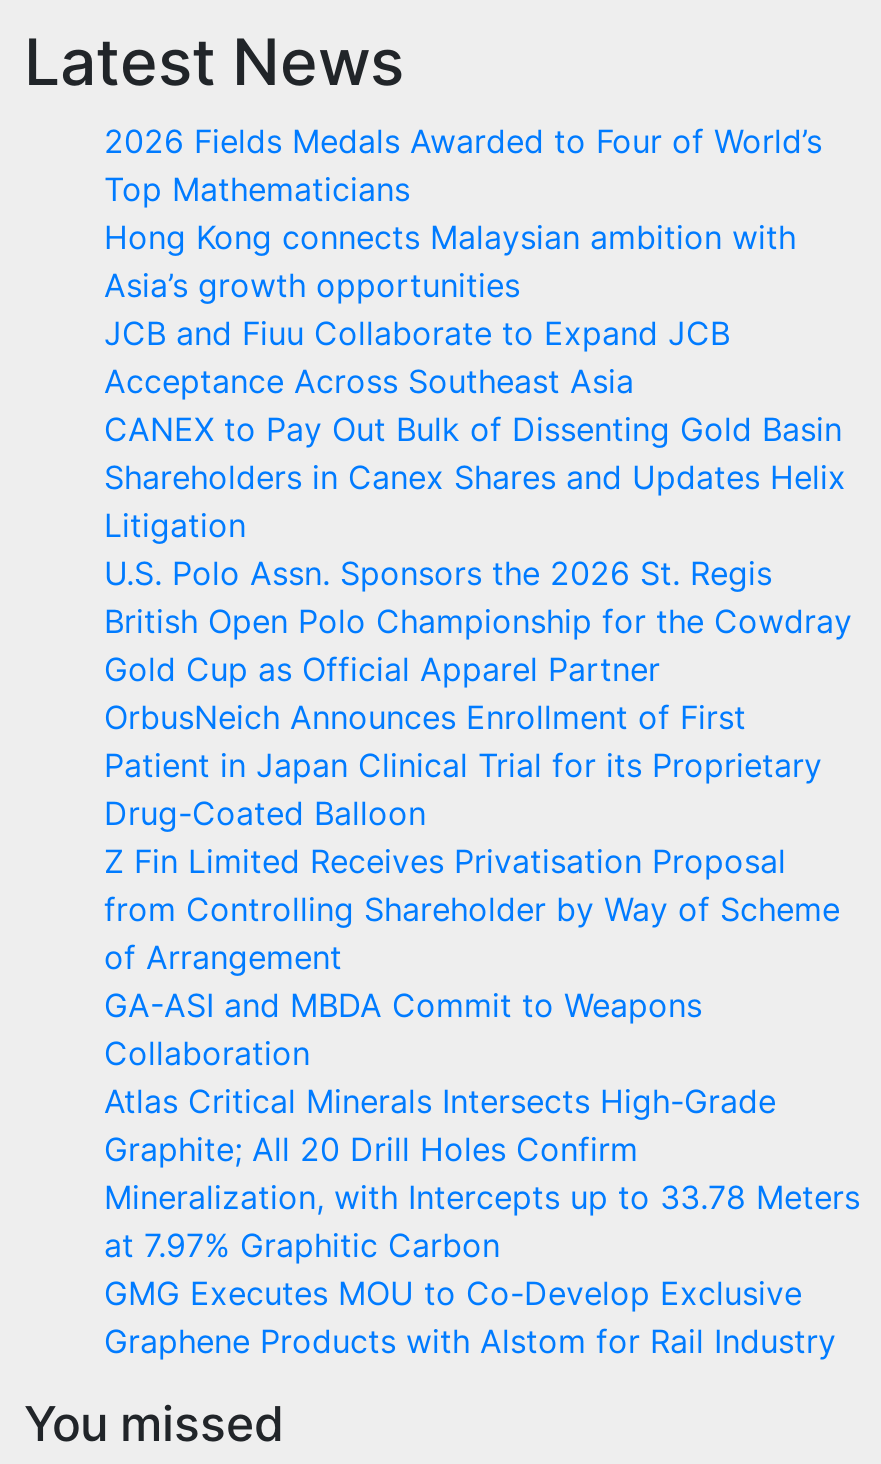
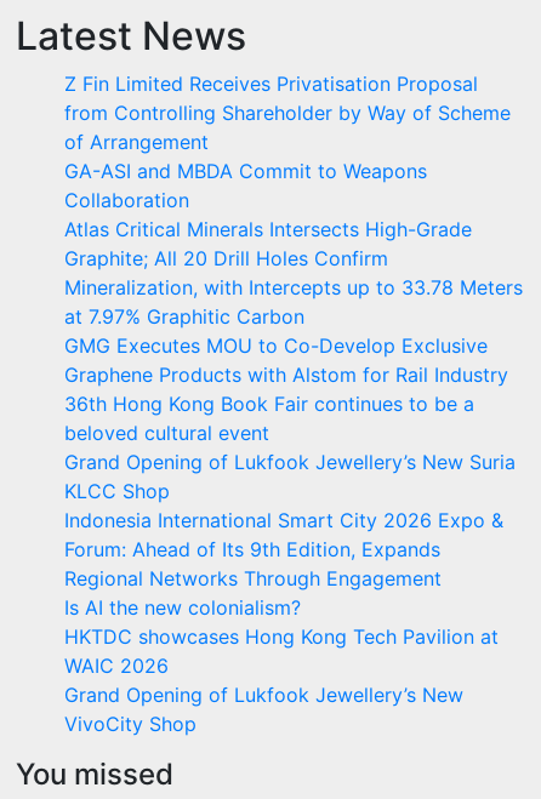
[104,121,852,833] 2026 Fields Medals Awarded to Four of World’s | Top Mathematicians | Hong Kong connects Malaysian ambition with | Asia’s growth opportunities | JCB and Fiuu Collaborate to Expand JCB | Acceptance Across Southeast Asia | CANEX to Pay Out Bulk of Dissenting Gold Basin | Shareholders in Canex Shares and Updates Helix | Litigation | U.S. Polo Assn. Sponsors the 2026 St. Regis | British Open Polo Championship for the Cowdray | Gold Cup as Official Apparel Partner | OrbusNeich Announces Enrollment of First | Patient in Japan Clinical Trial for its Proprietary | Drug-Coated Balloon -> none
moved [104,841,860,1361] -> [64,72,523,387]: Z Fin Limited Receives Privatisation Proposal | from Controlling Shareholder by Way of Scheme | of Arrangement | ... | GMG Executes MOU to Co-Develop Exclusive | Graphene Products with Alstom for Rail Industry
none -> [64,392,516,736] 36th Hong Kong Book Fair continues to be a | beloved cultural event | Grand Opening of Lukfook Jewellery’s New Suria | KLCC Shop | Indonesia International Smart City 2026 Expo & | Forum: Ahead of Its 9th Edition, Expands | Regional Networks Through Engagement | Is AI the new colonialism? | HKTDC showcases Hong Kong Tech Pavilion at | WAIC 2026 | Grand Opening of Lukfook Jewellery’s New | VivoCity Shop

